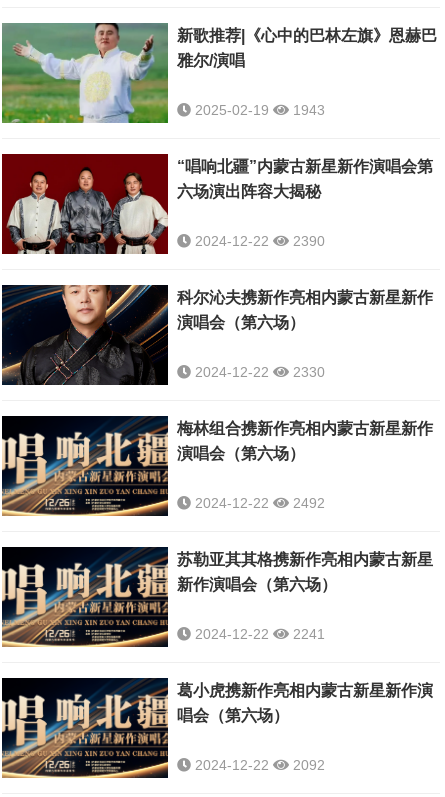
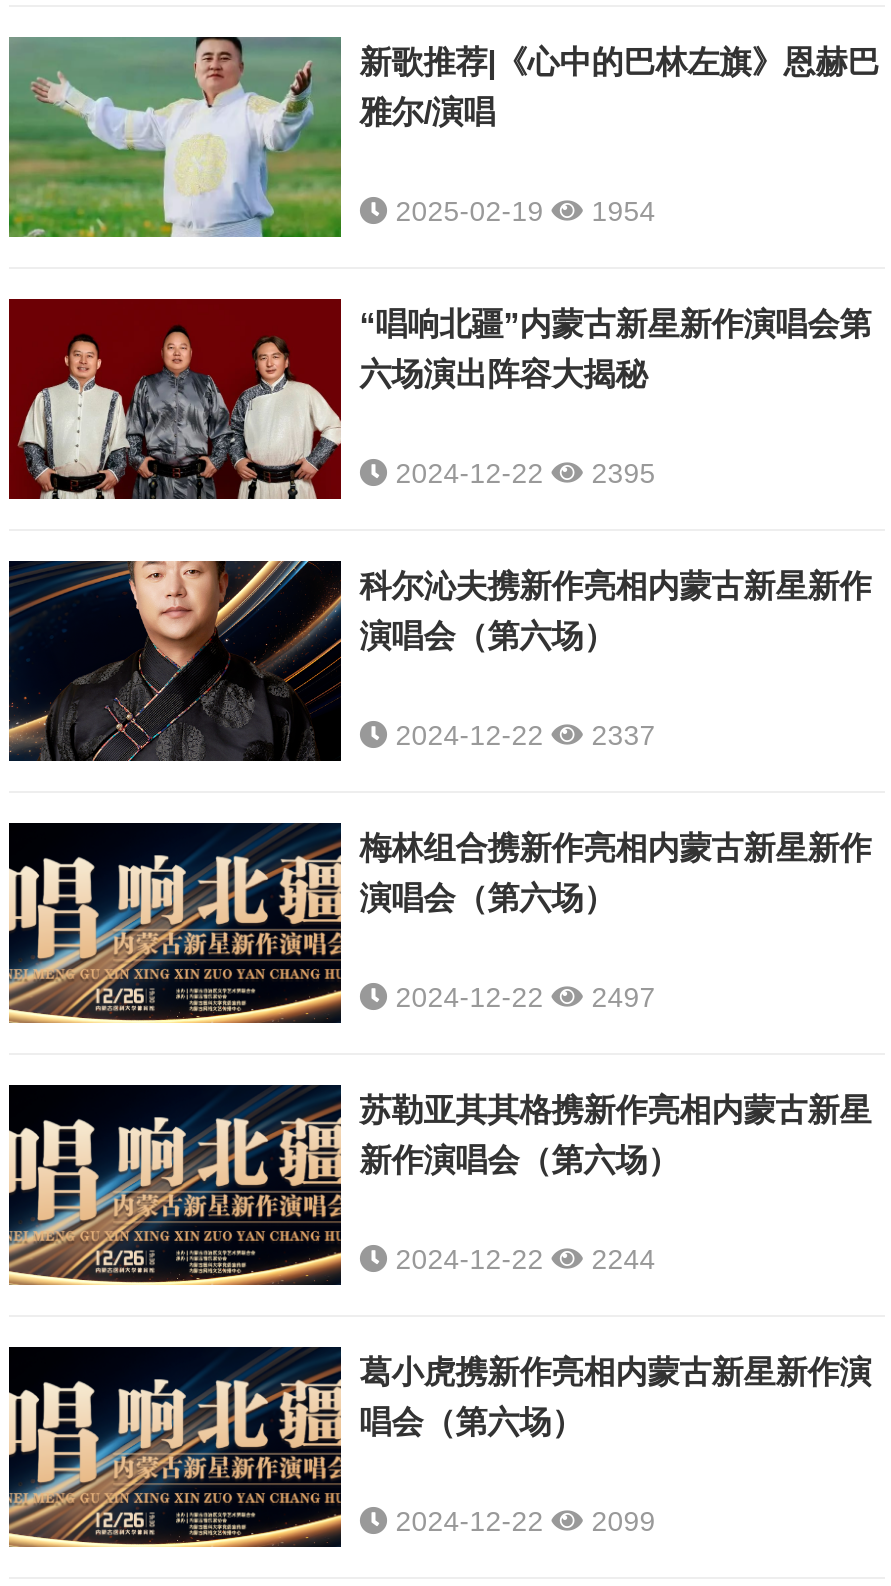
[195,102,325,118] 2025-02-19 1943 -> [395,195,655,227] 2025-02-19 1954
[195,233,325,249] 2024-12-22 2390 -> [395,457,655,489] 2024-12-22 2395
[195,364,325,380] 2024-12-22 2330 -> [395,719,655,751] 2024-12-22 2337
[195,495,325,511] 2024-12-22 2492 -> [395,981,655,1013] 2024-12-22 2497
[195,626,325,642] 2024-12-22 2241 -> [395,1243,655,1275] 2024-12-22 2244
[195,757,325,773] 2024-12-22 2092 -> [395,1505,655,1537] 2024-12-22 2099

